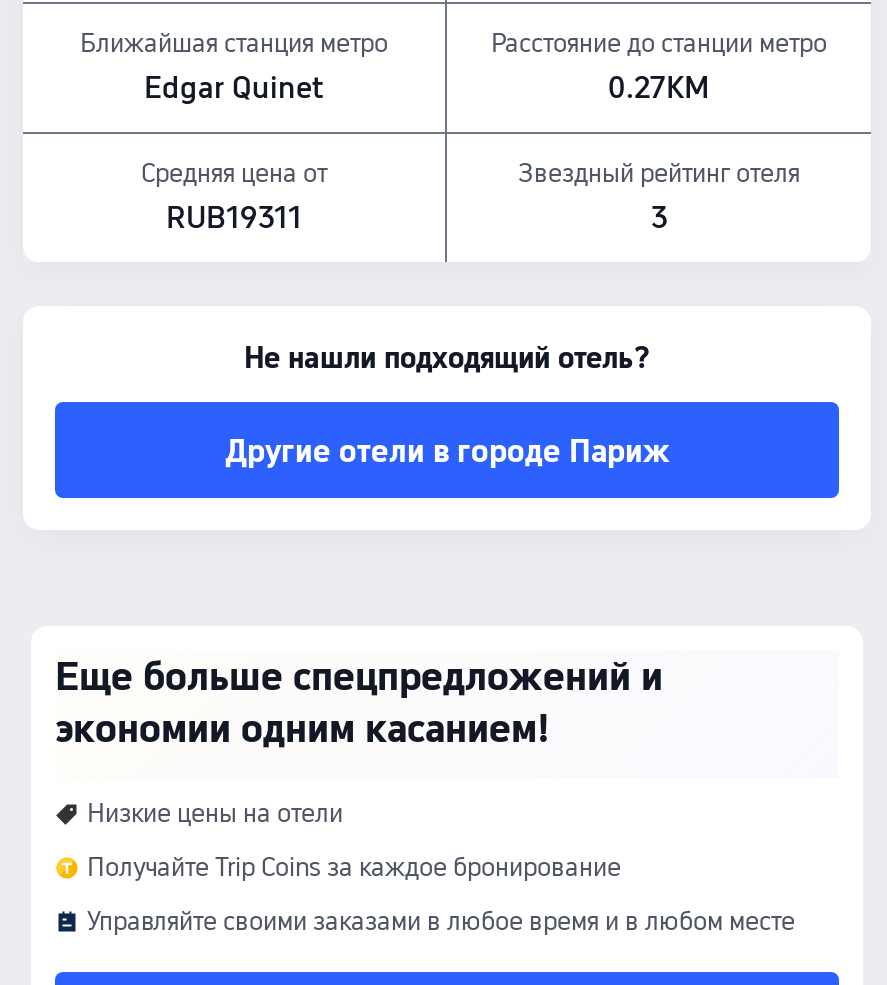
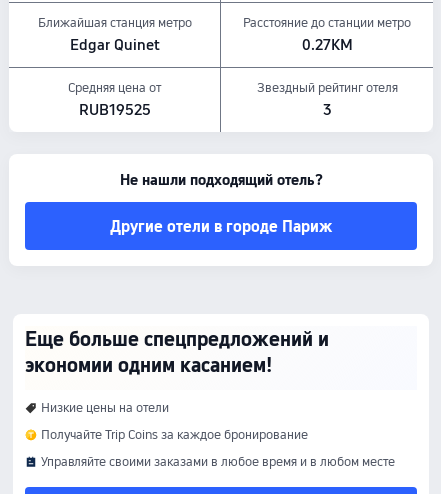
[166,200,302,236] RUB19311 -> [78,101,150,119] RUB19525

